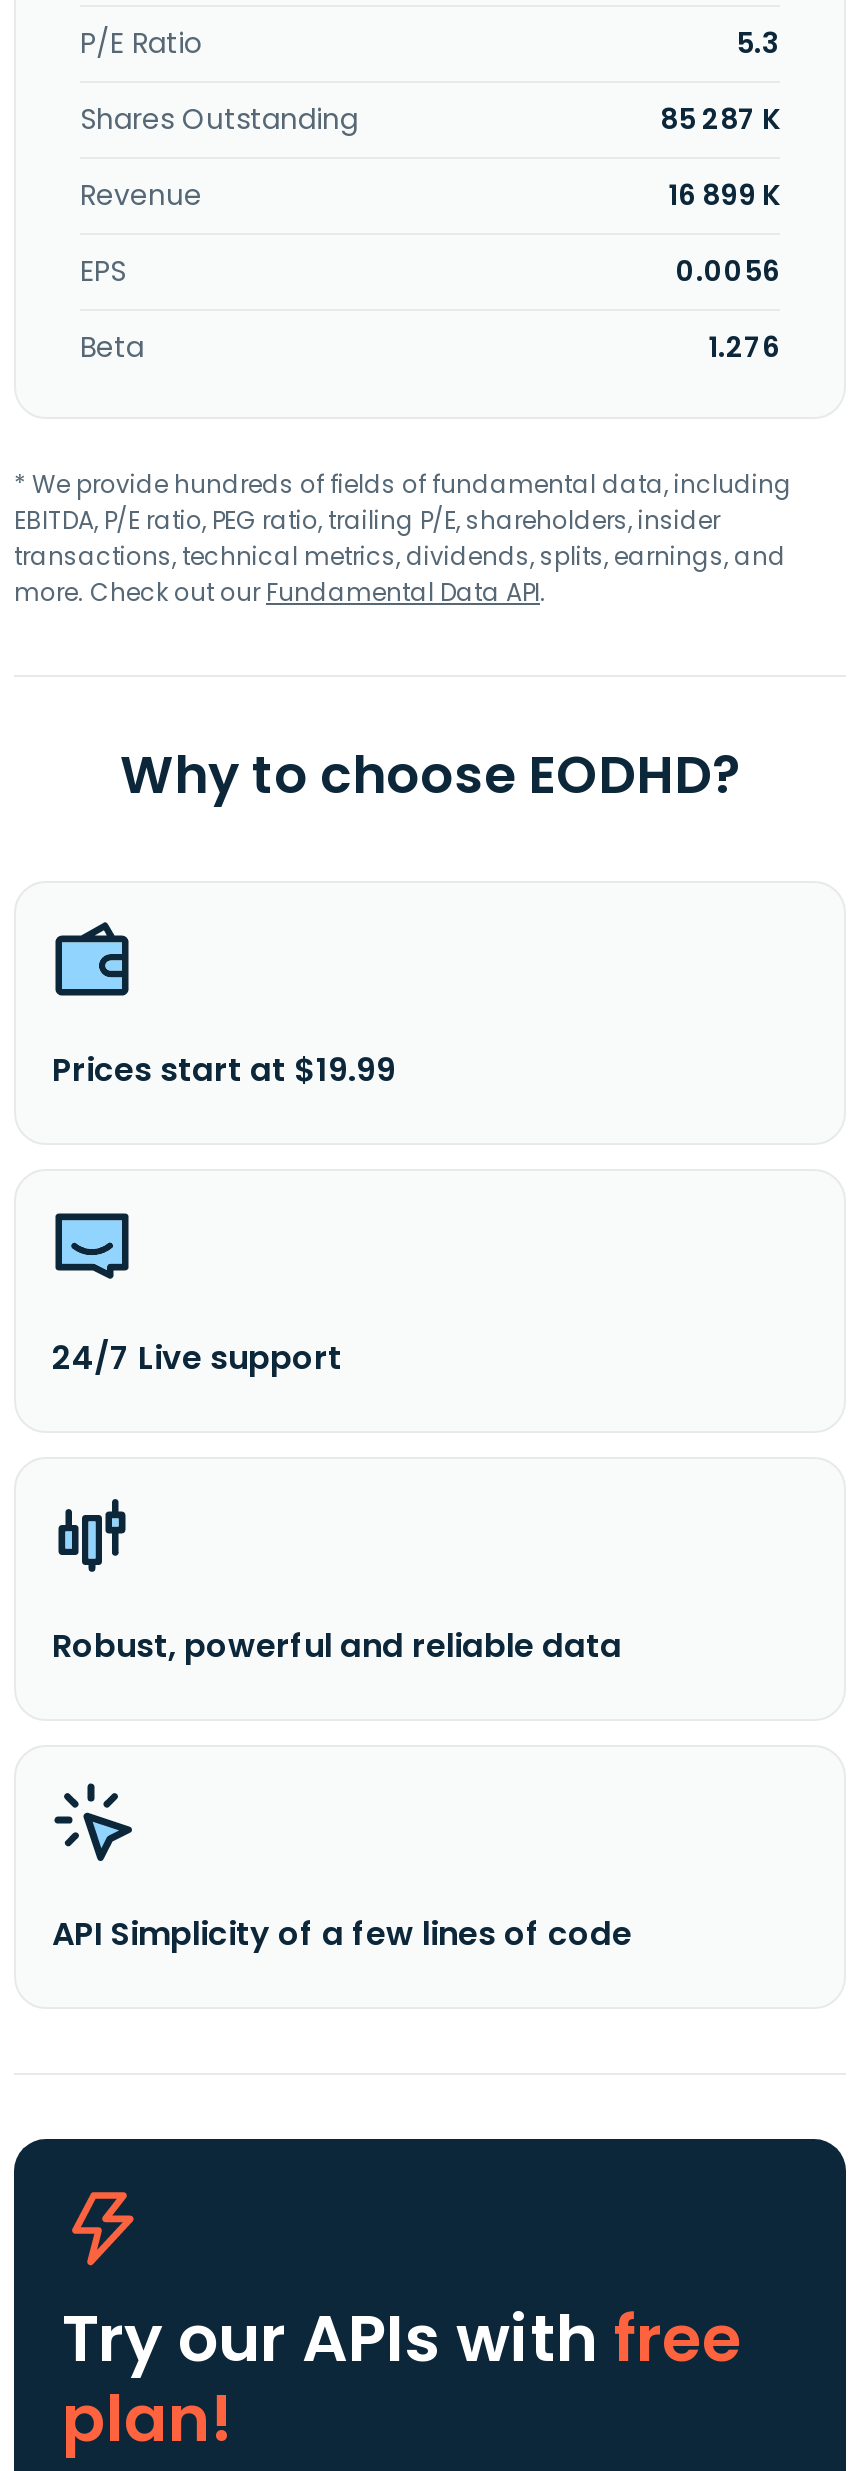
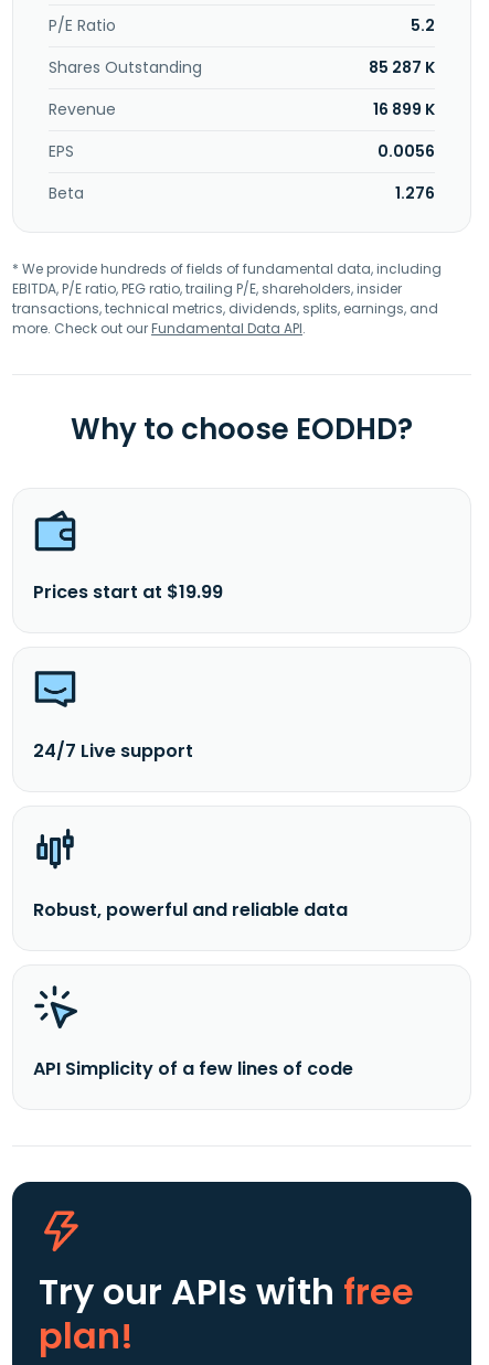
[736,23,780,63] 5.3 -> [411,14,435,36] 5.2

